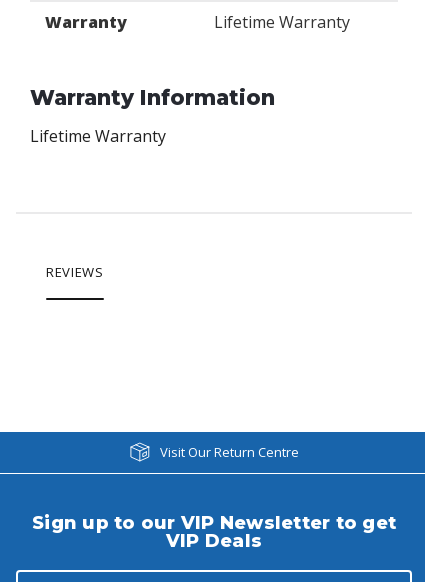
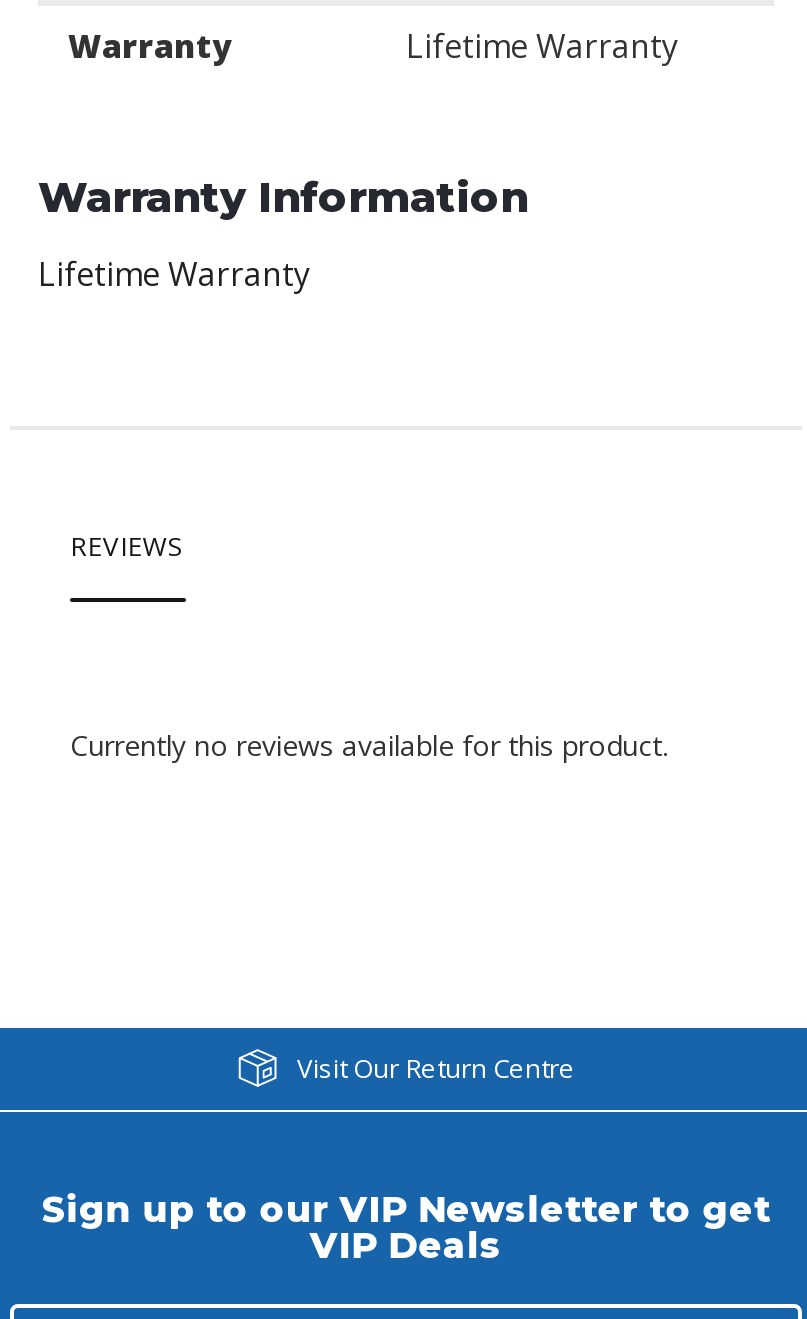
none -> [70,726,668,764] Currently no reviews available for this product.

